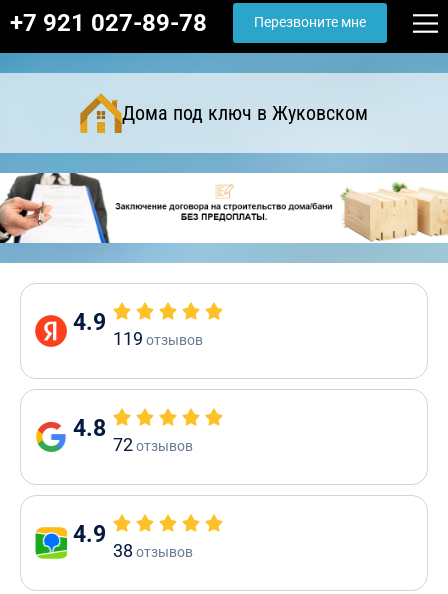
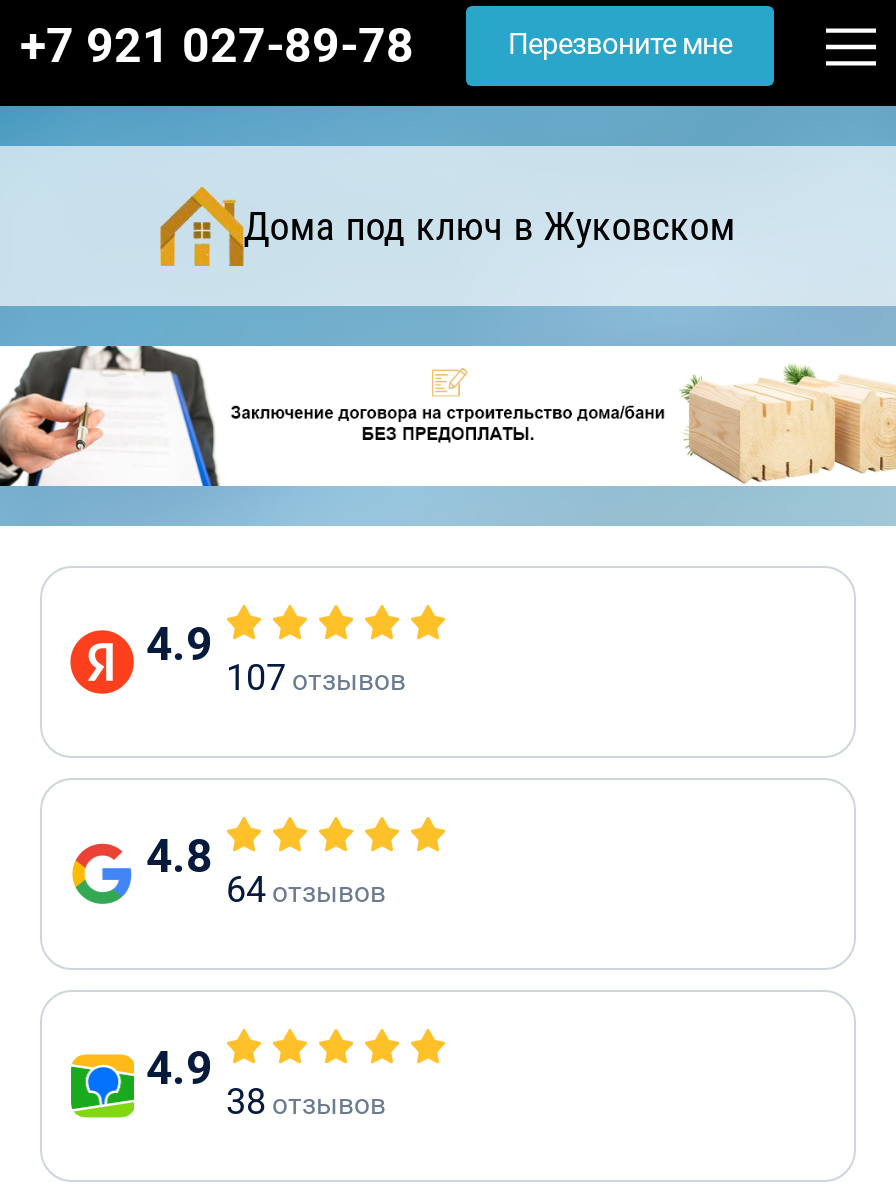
[113,328,203,349] 119 отзывов -> [226,656,406,698] 107 отзывов
[113,434,193,455] 72отзывов -> [226,868,386,910] 64отзывов

